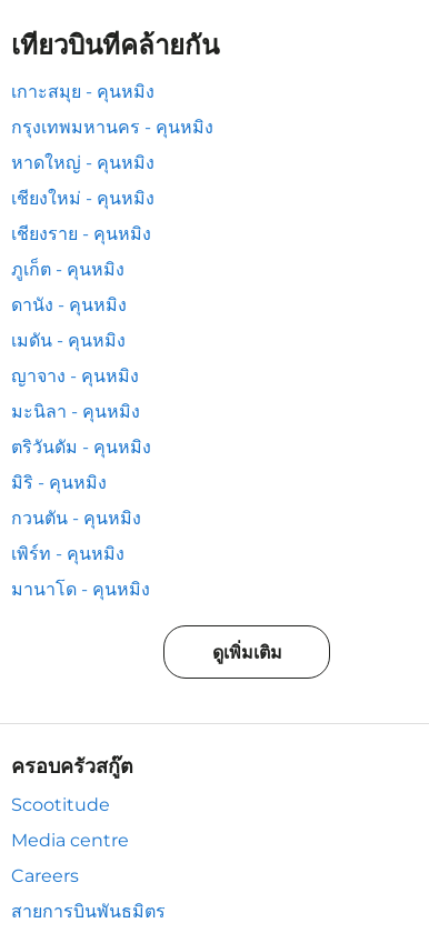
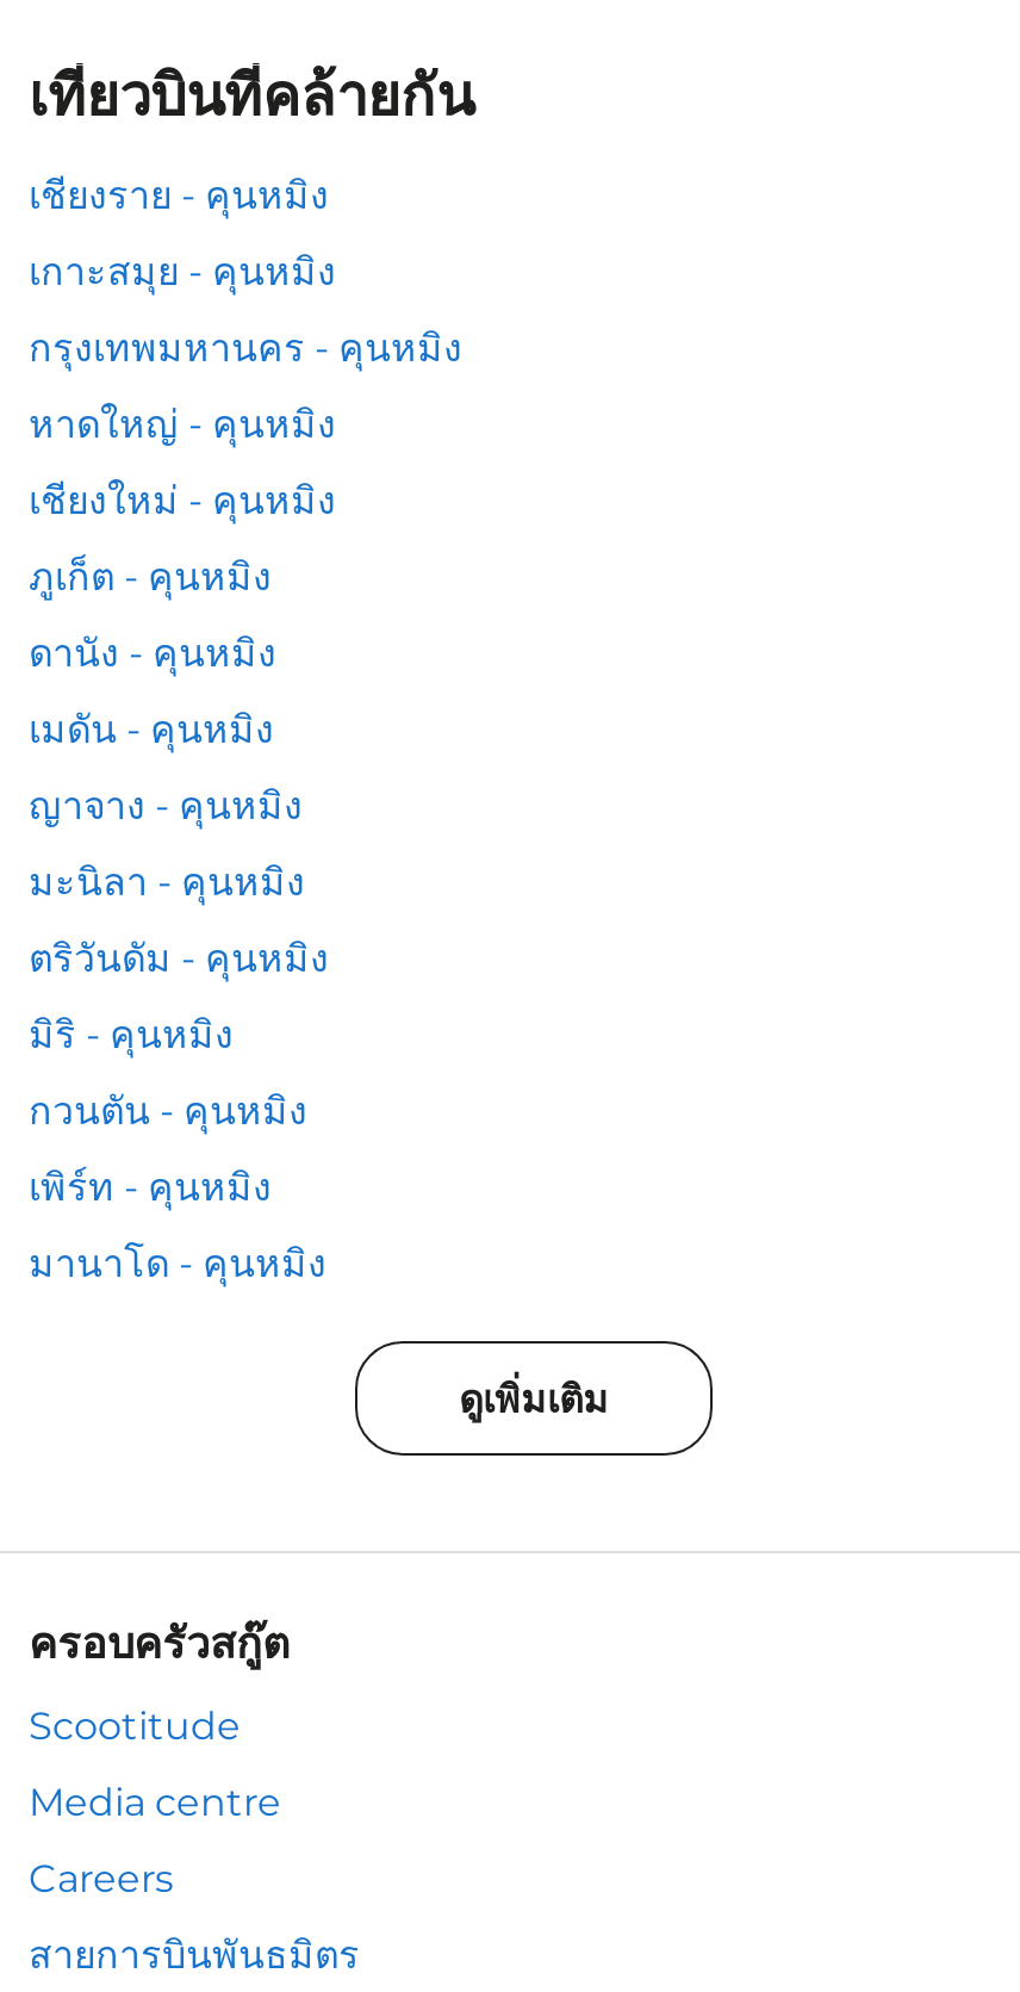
moved [11,81,213,209] -> [29,249,462,523]: เกาะสมุย - คุนหมิง | กรุงเทพมหานคร - คุนหมิง | หาดใหญ่ - คุนหมิง | เชียงใหม่ - คุนหมิง
moved [11,223,151,244] -> [29,173,329,218]: เชียงราย - คุนหมิง

